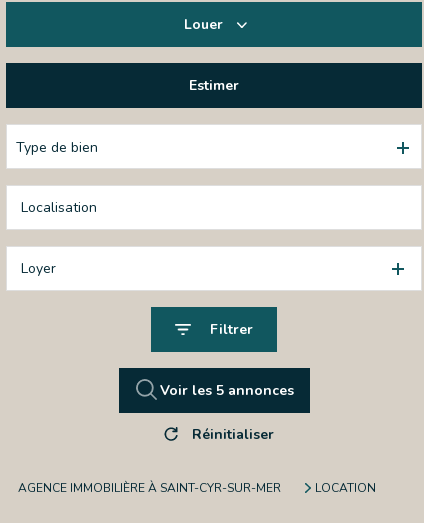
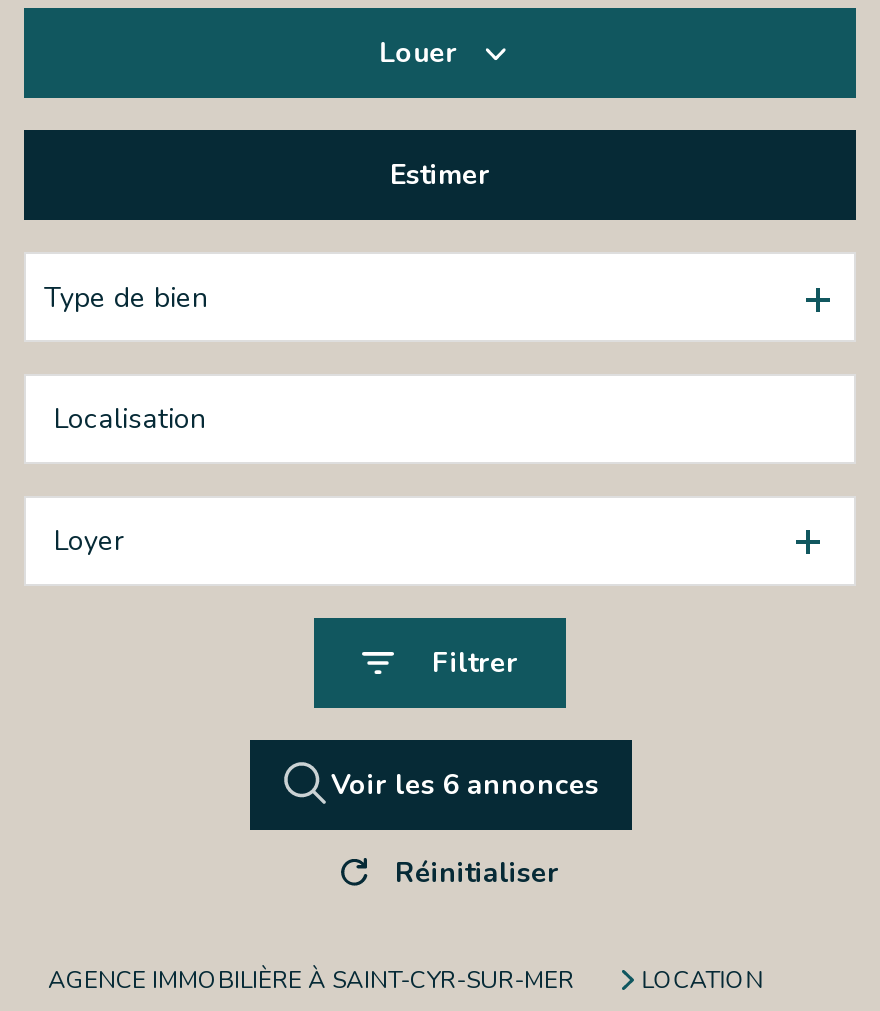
[159,381,293,400] Voir les 5 annonces -> [331,766,599,804] Voir les 6 annonces

